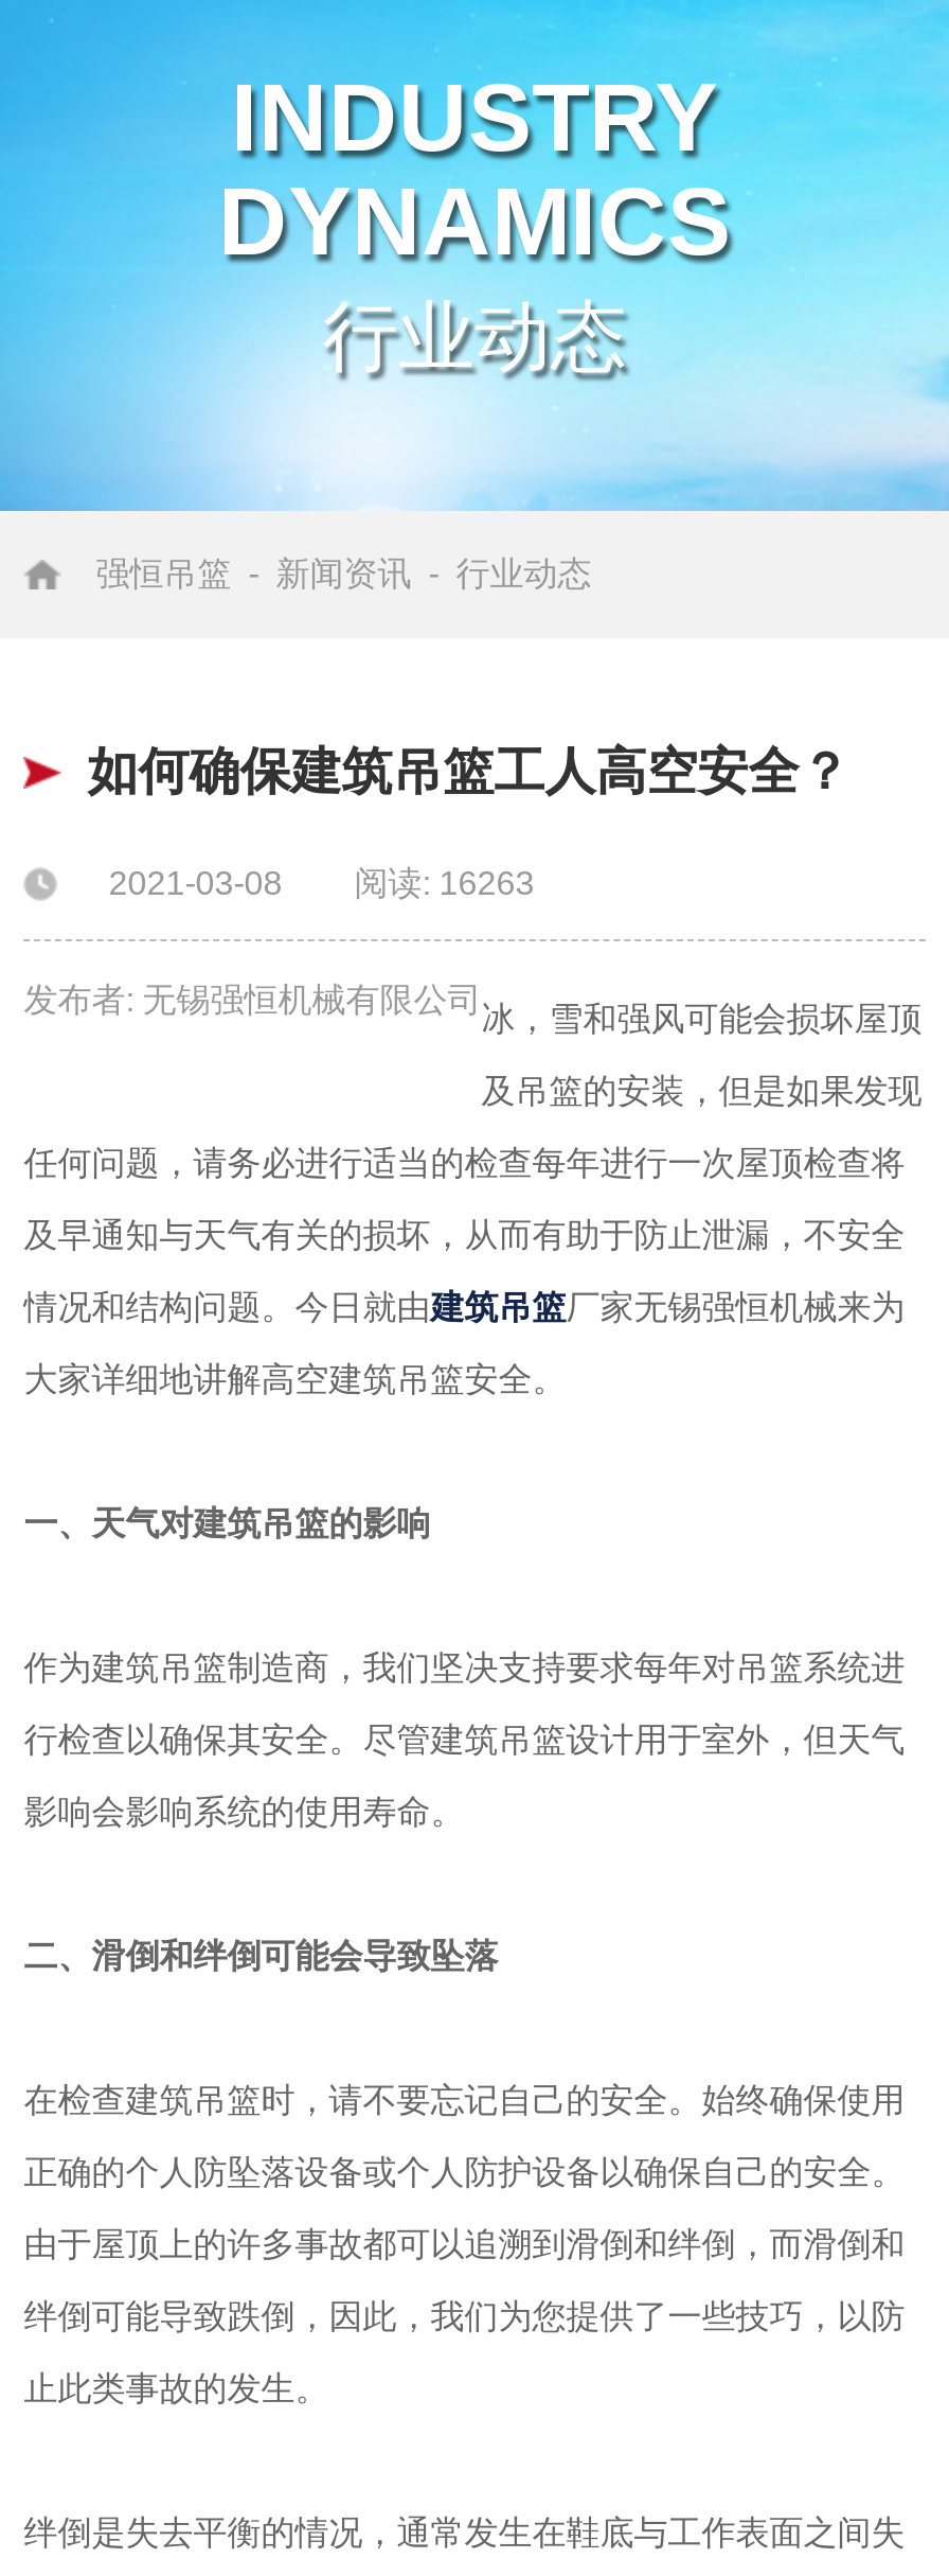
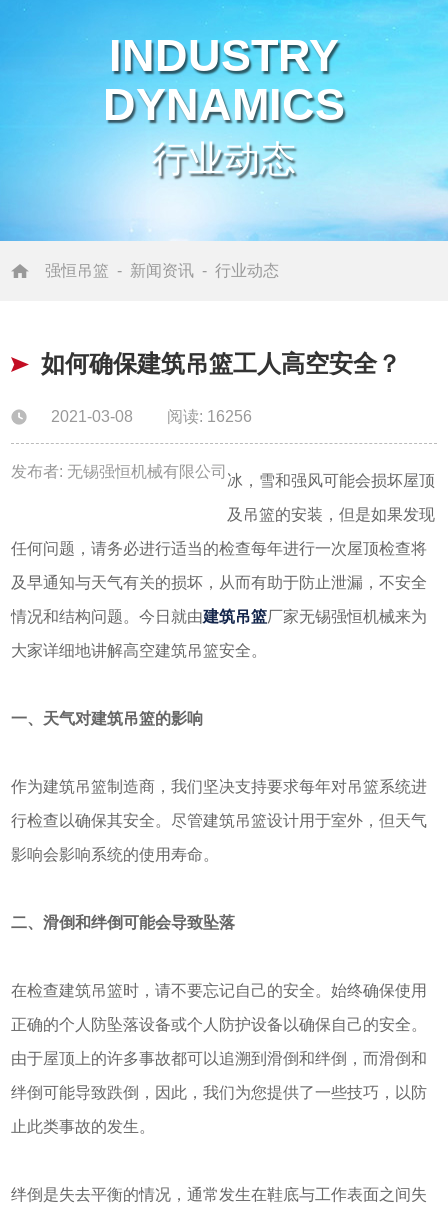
[108,865,534,901] 2021-03-08 阅读: 16263 -> [51,408,252,425] 2021-03-08 阅读: 16256

